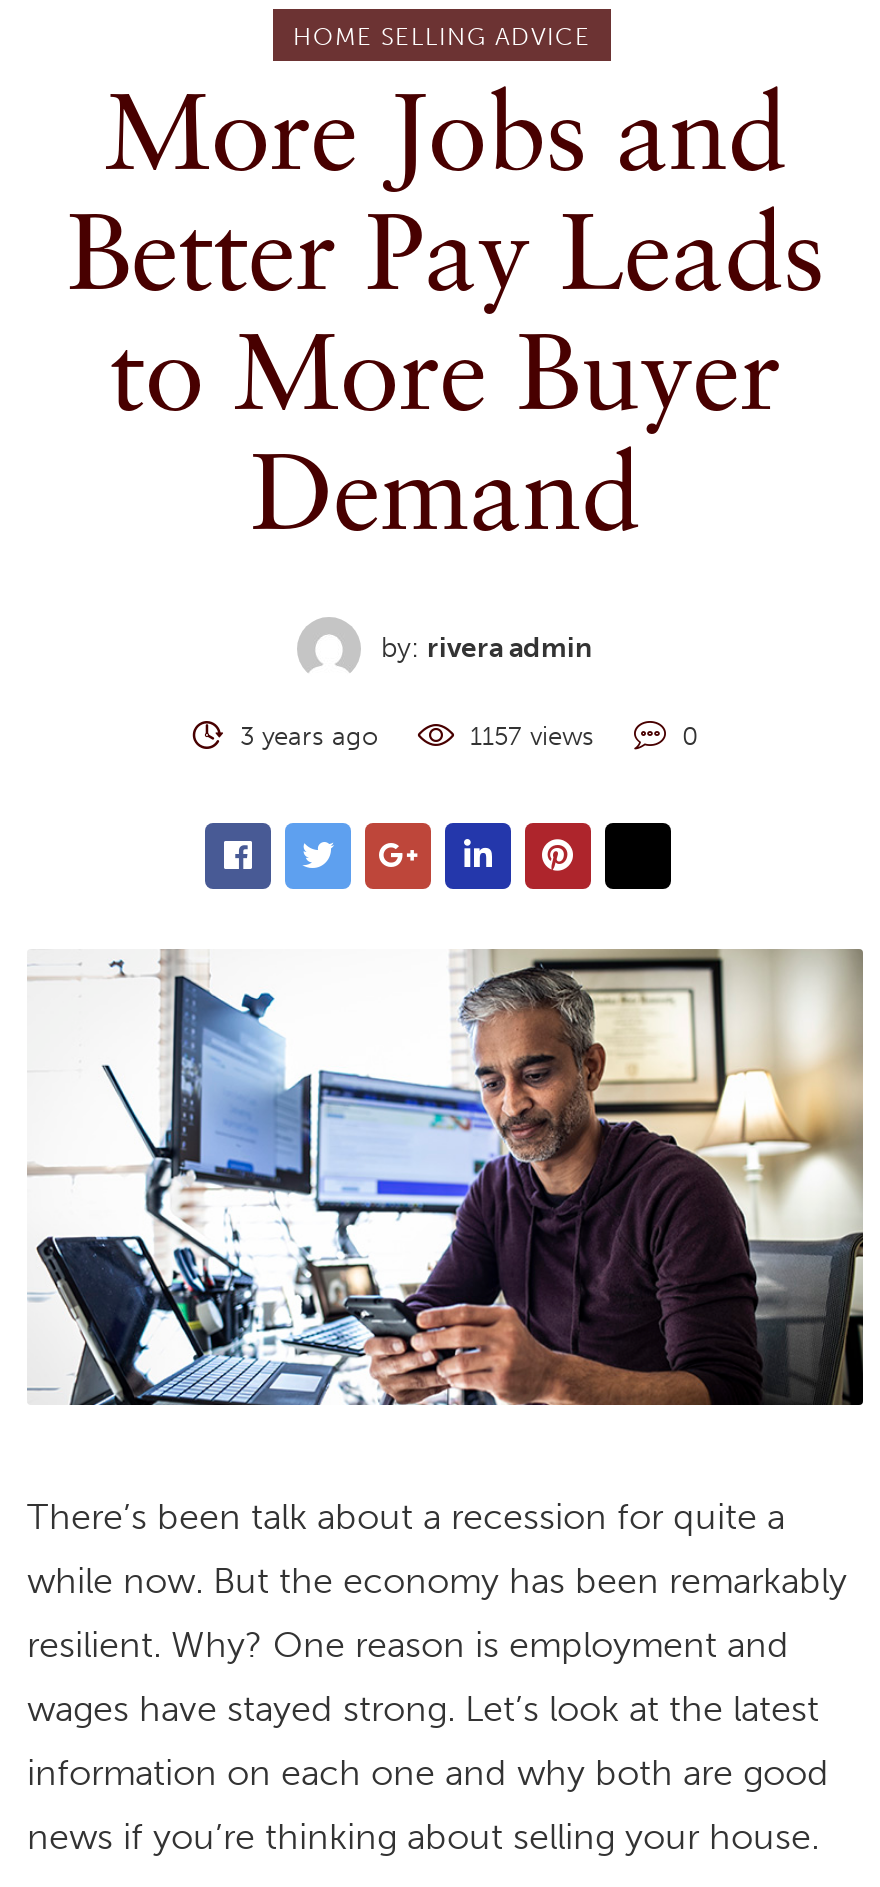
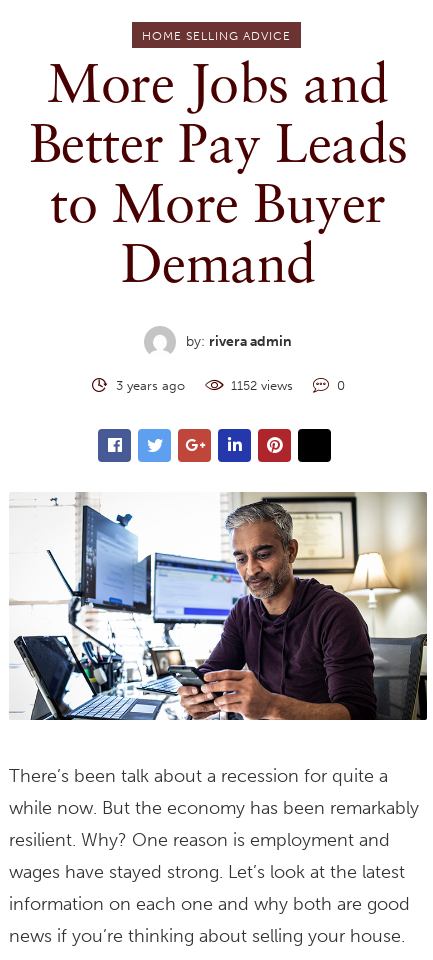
[462,721,594,751] 1157 views -> [226,378,292,393] 1152 views

